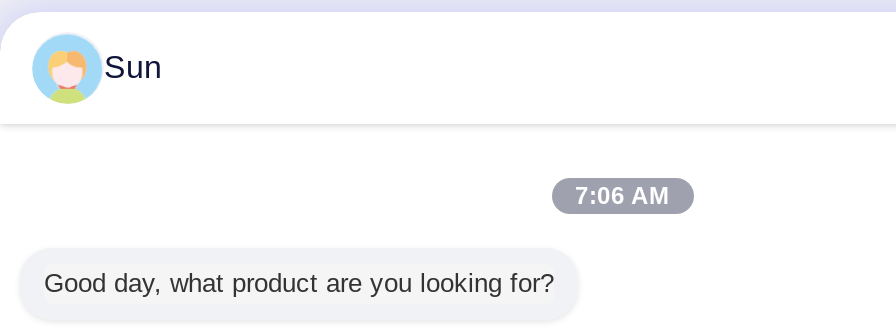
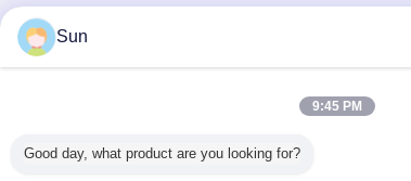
[575,182,669,210] 7:06 AM -> [312,99,362,114] 9:45 PM

